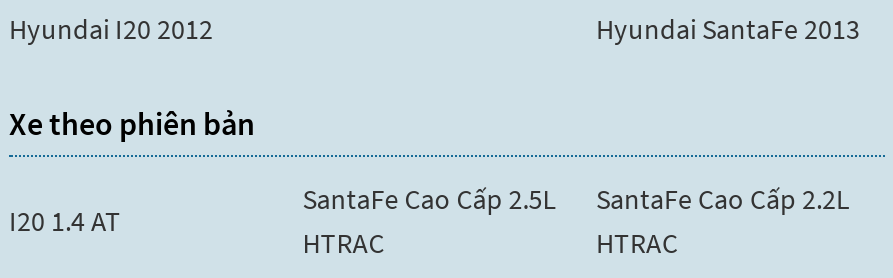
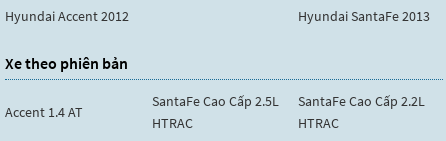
[9,11,213,47] Hyundai I20 2012 -> [5,7,129,25] Hyundai Accent 2012
[9,203,121,239] I20 1.4 AT -> [5,103,83,121] Accent 1.4 AT

